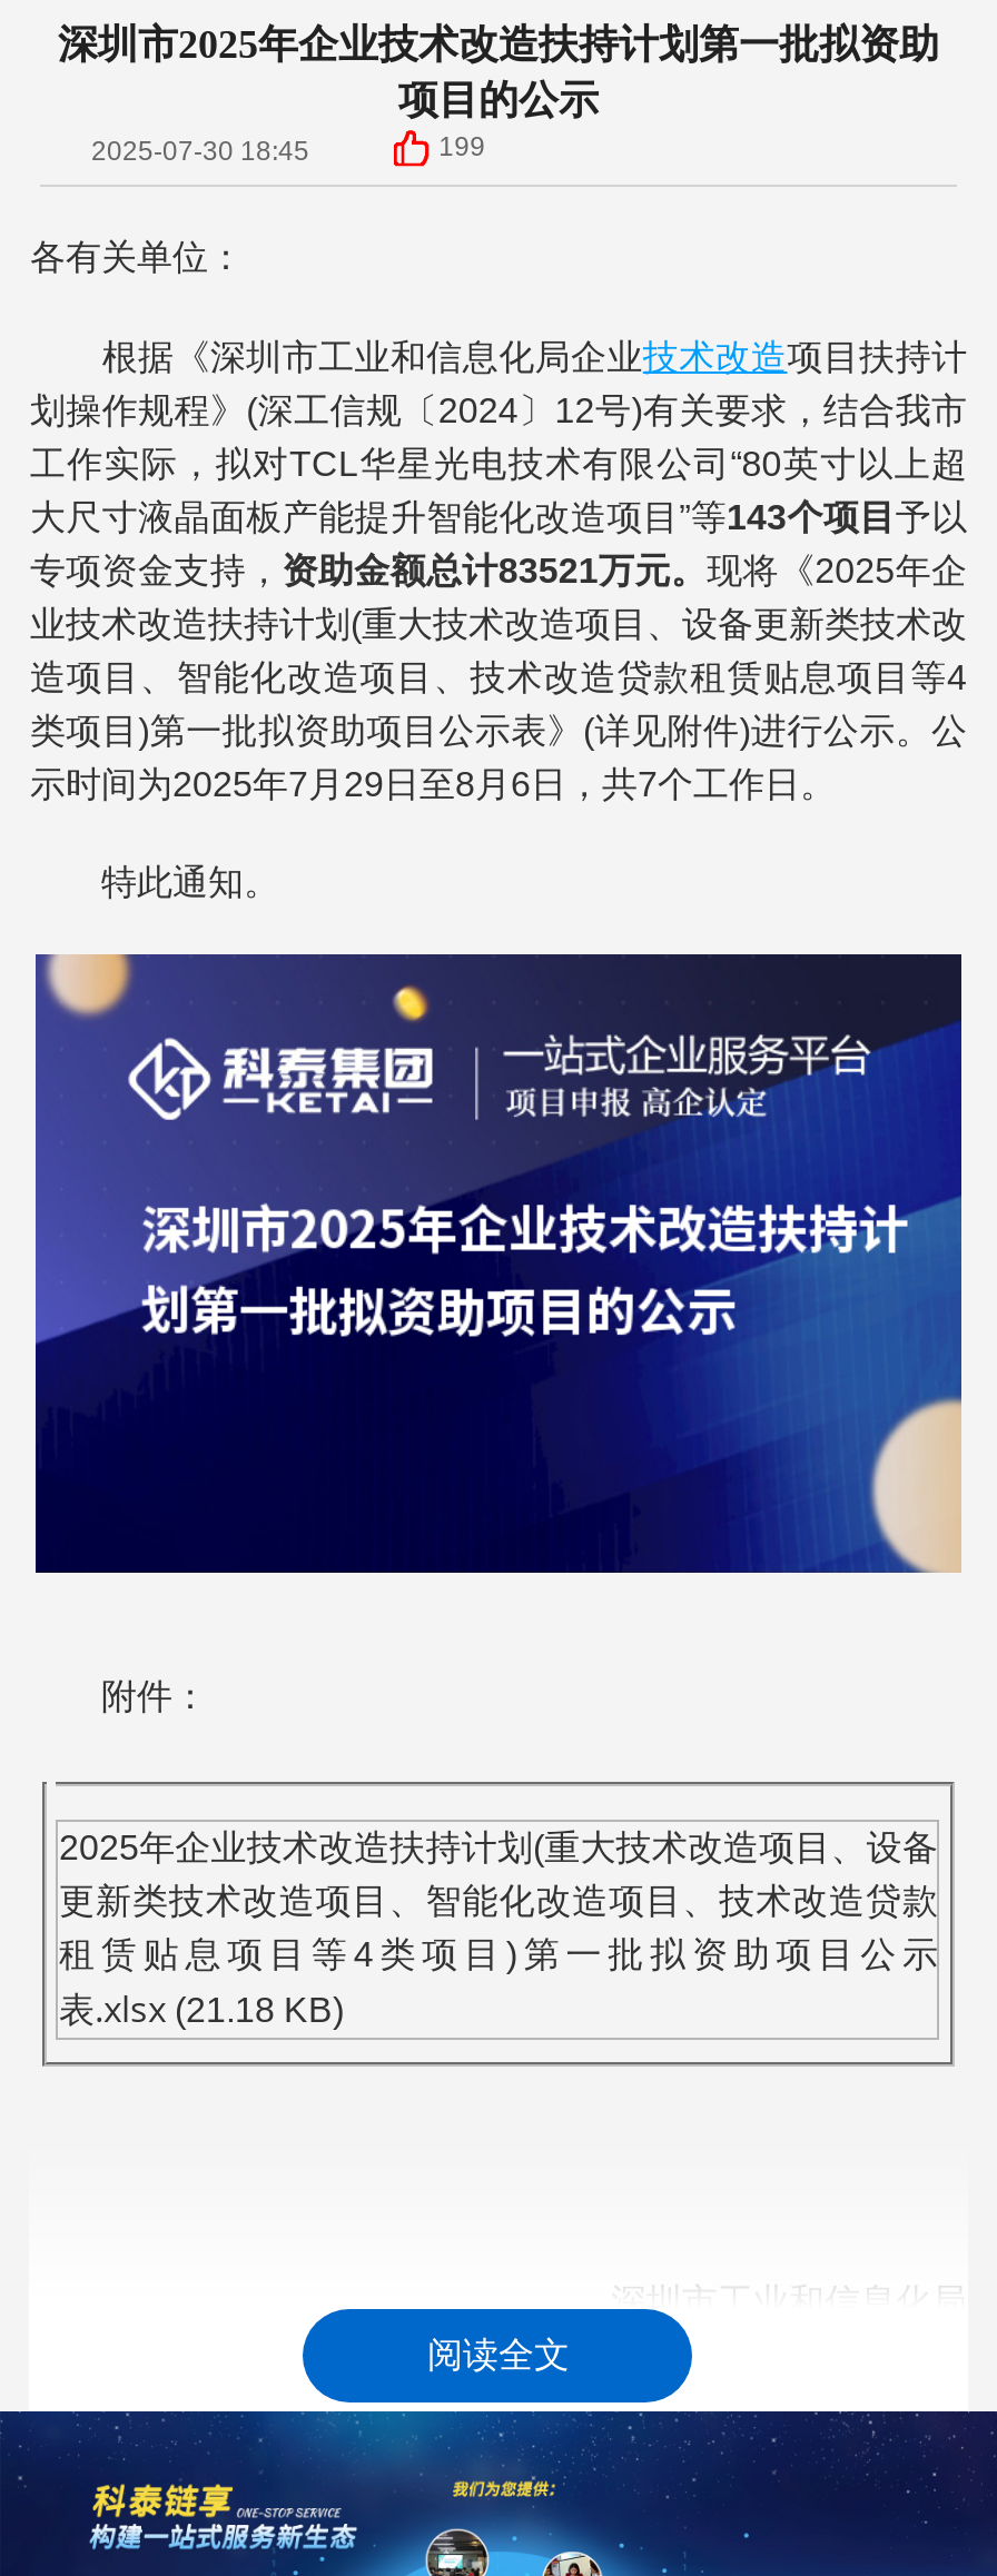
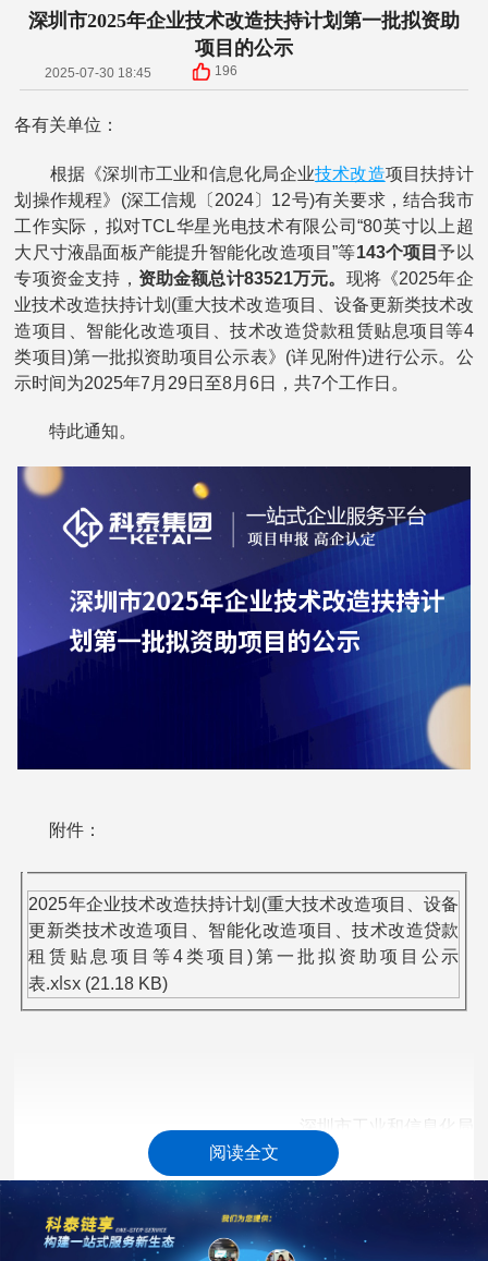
[439,132,486,164] 199 -> [215,64,238,79] 196

